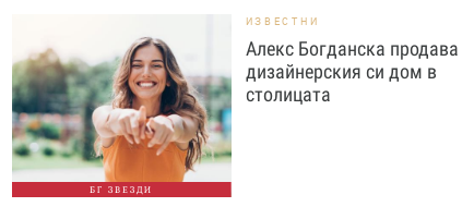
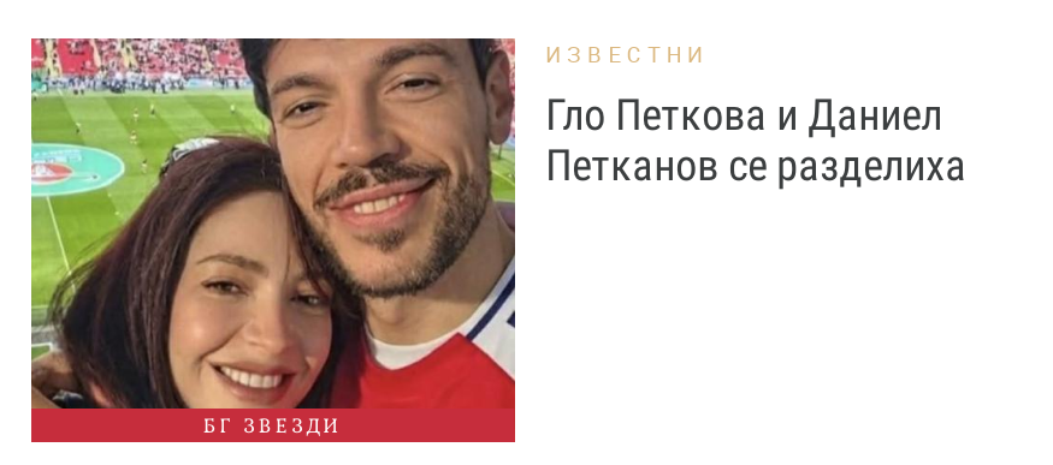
[11,14,458,184] [image] | Алекс Богданска продава | дизайнерския си дом в | столицата -> [29,36,967,411] [image] | Гло Петкова и Даниел | Петканов се разделиха

